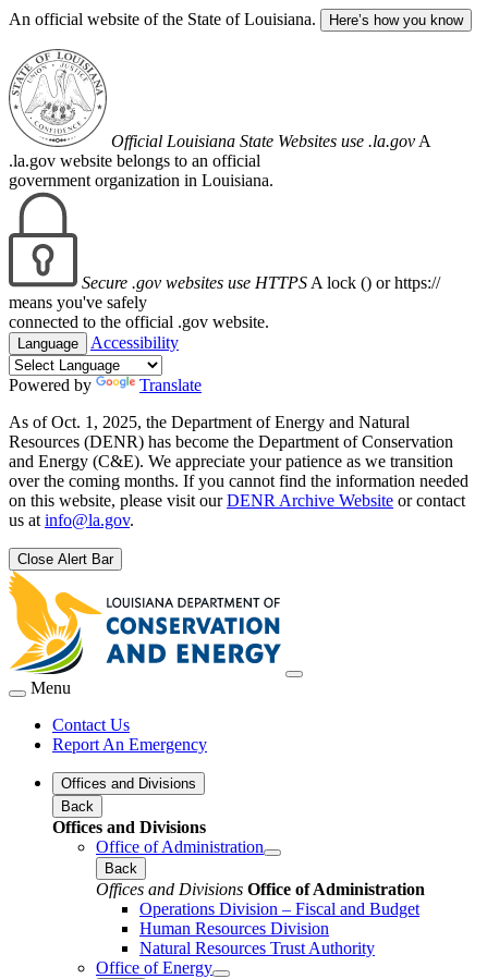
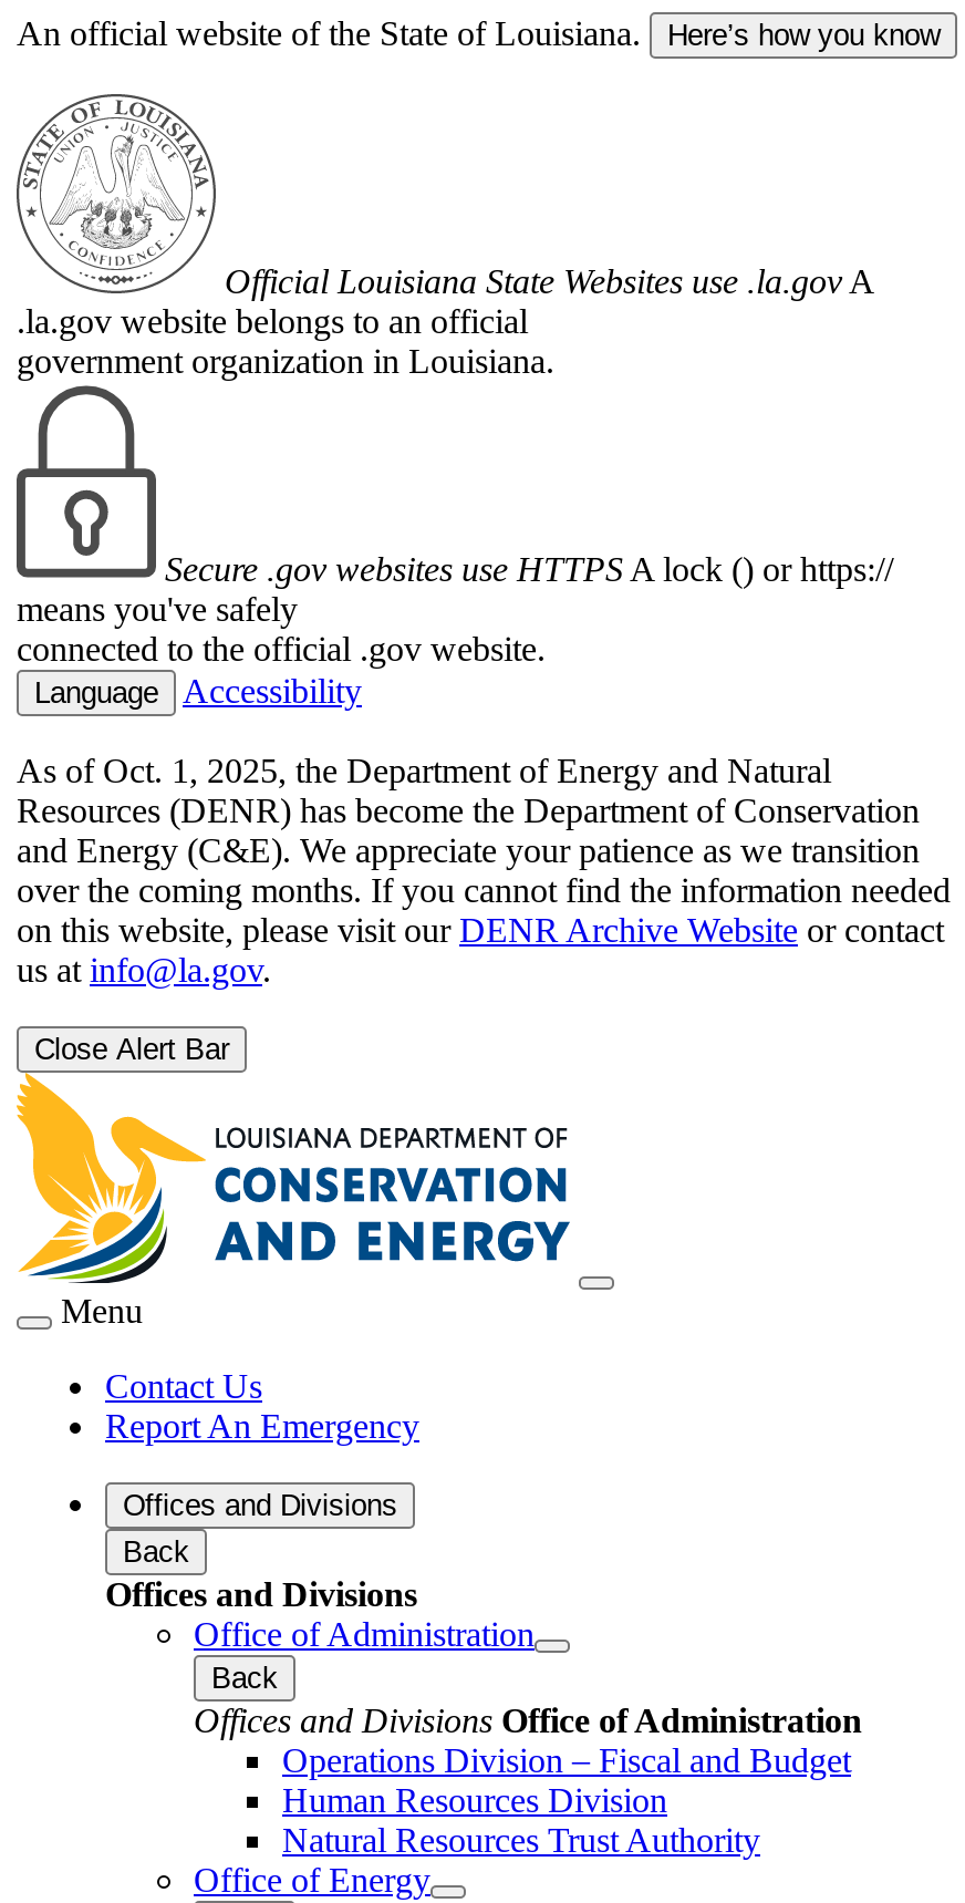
[9,376,202,394] Powered by | Translate -> none

